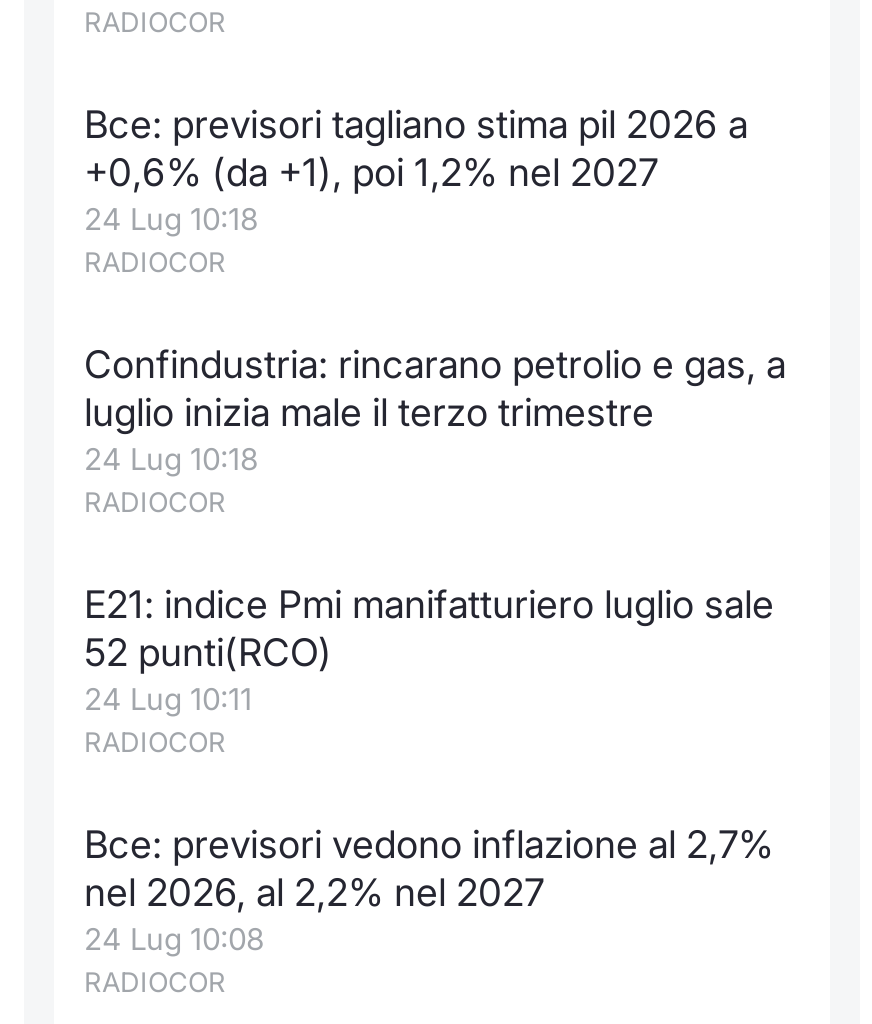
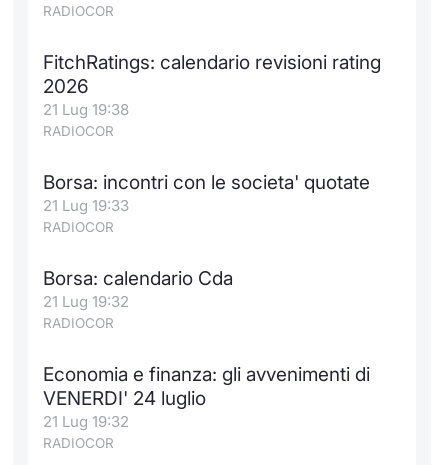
[84,102,748,238] Bce: previsori tagliano stima pil 2026 a | +0,6% (da +1), poi 1,2% nel 2027 | 24 Lug 10:18 -> [43,51,381,119] FitchRatings: calendario revisioni rating | 2026 | 21 Lug 19:38
[84,342,786,478] Confindustria: rincarano petrolio e gas, a | luglio inizia male il terzo trimestre | 24 Lug 10:18 -> [43,171,370,215] Borsa: incontri con le societa' quotate | 21 Lug 19:33
[84,582,774,718] E21: indice Pmi manifatturiero luglio sale | 52 punti(RCO) | 24 Lug 10:11 -> [43,267,233,311] Borsa: calendario Cda | 21 Lug 19:32
[84,822,774,958] Bce: previsori vedono inflazione al 2,7% | nel 2026, al 2,2% nel 2027 | 24 Lug 10:08 -> [43,363,370,431] Economia e finanza: gli avvenimenti di | VENERDI' 24 luglio | 21 Lug 19:32

